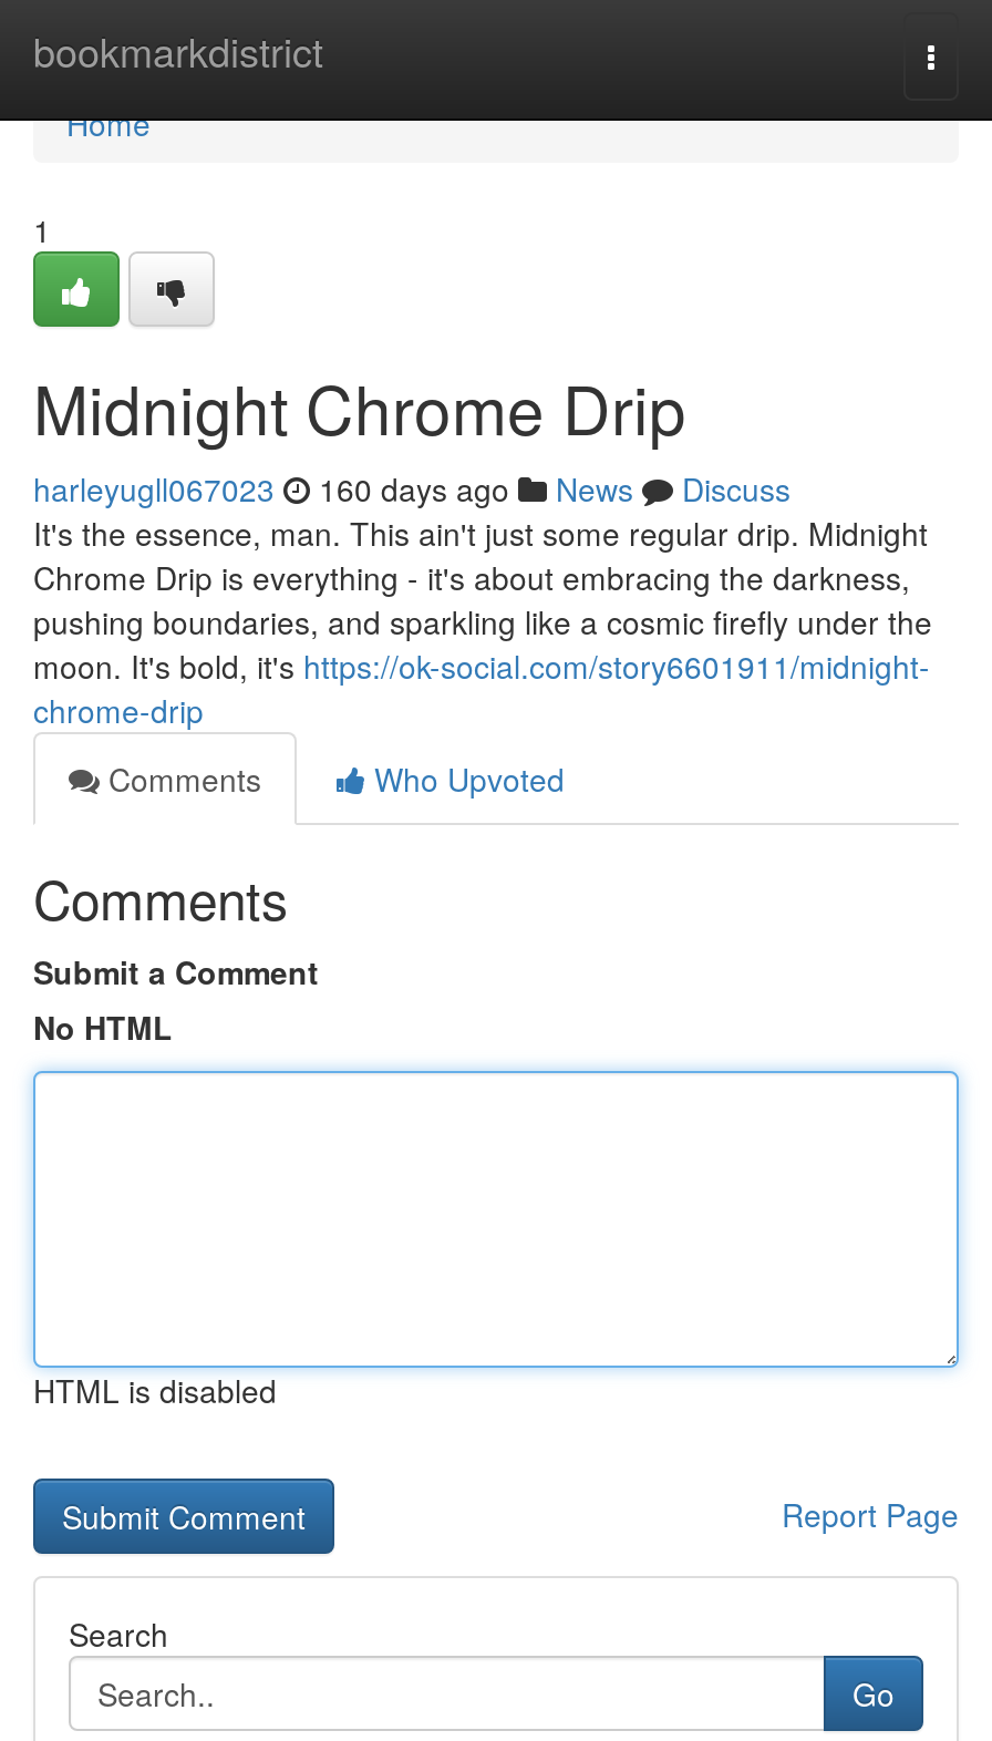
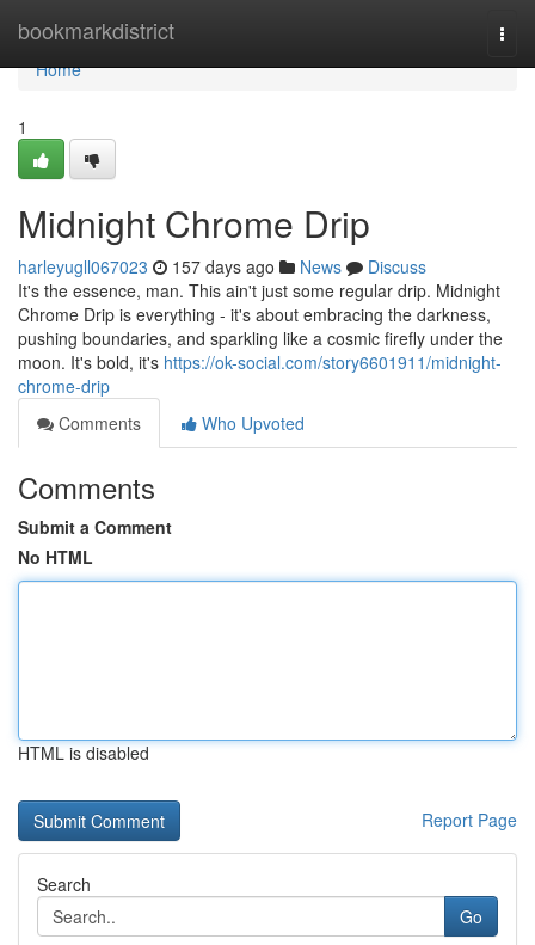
[33,466,790,511] harleyugll067023 160 days ago News Discuss -> [18,254,426,278] harleyugll067023 157 days ago News Discuss

